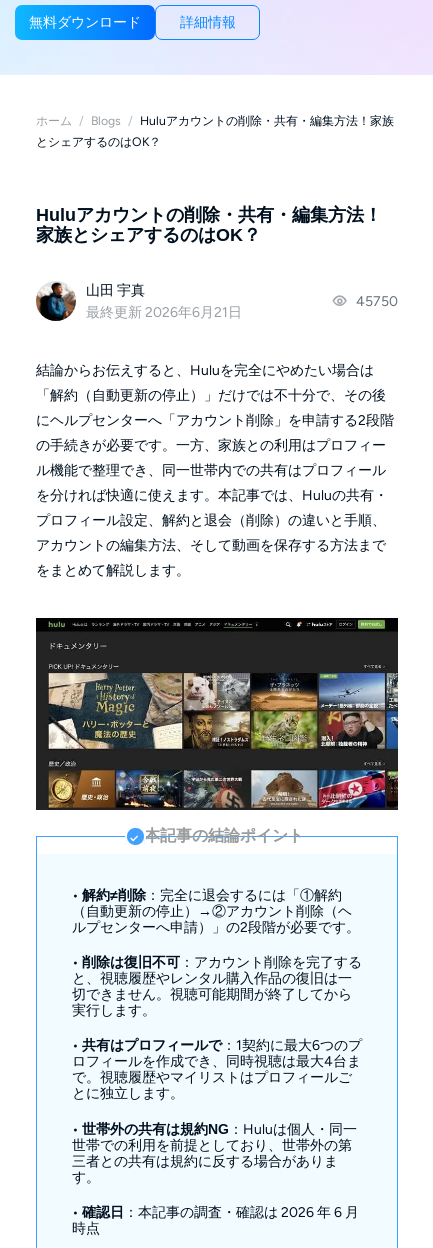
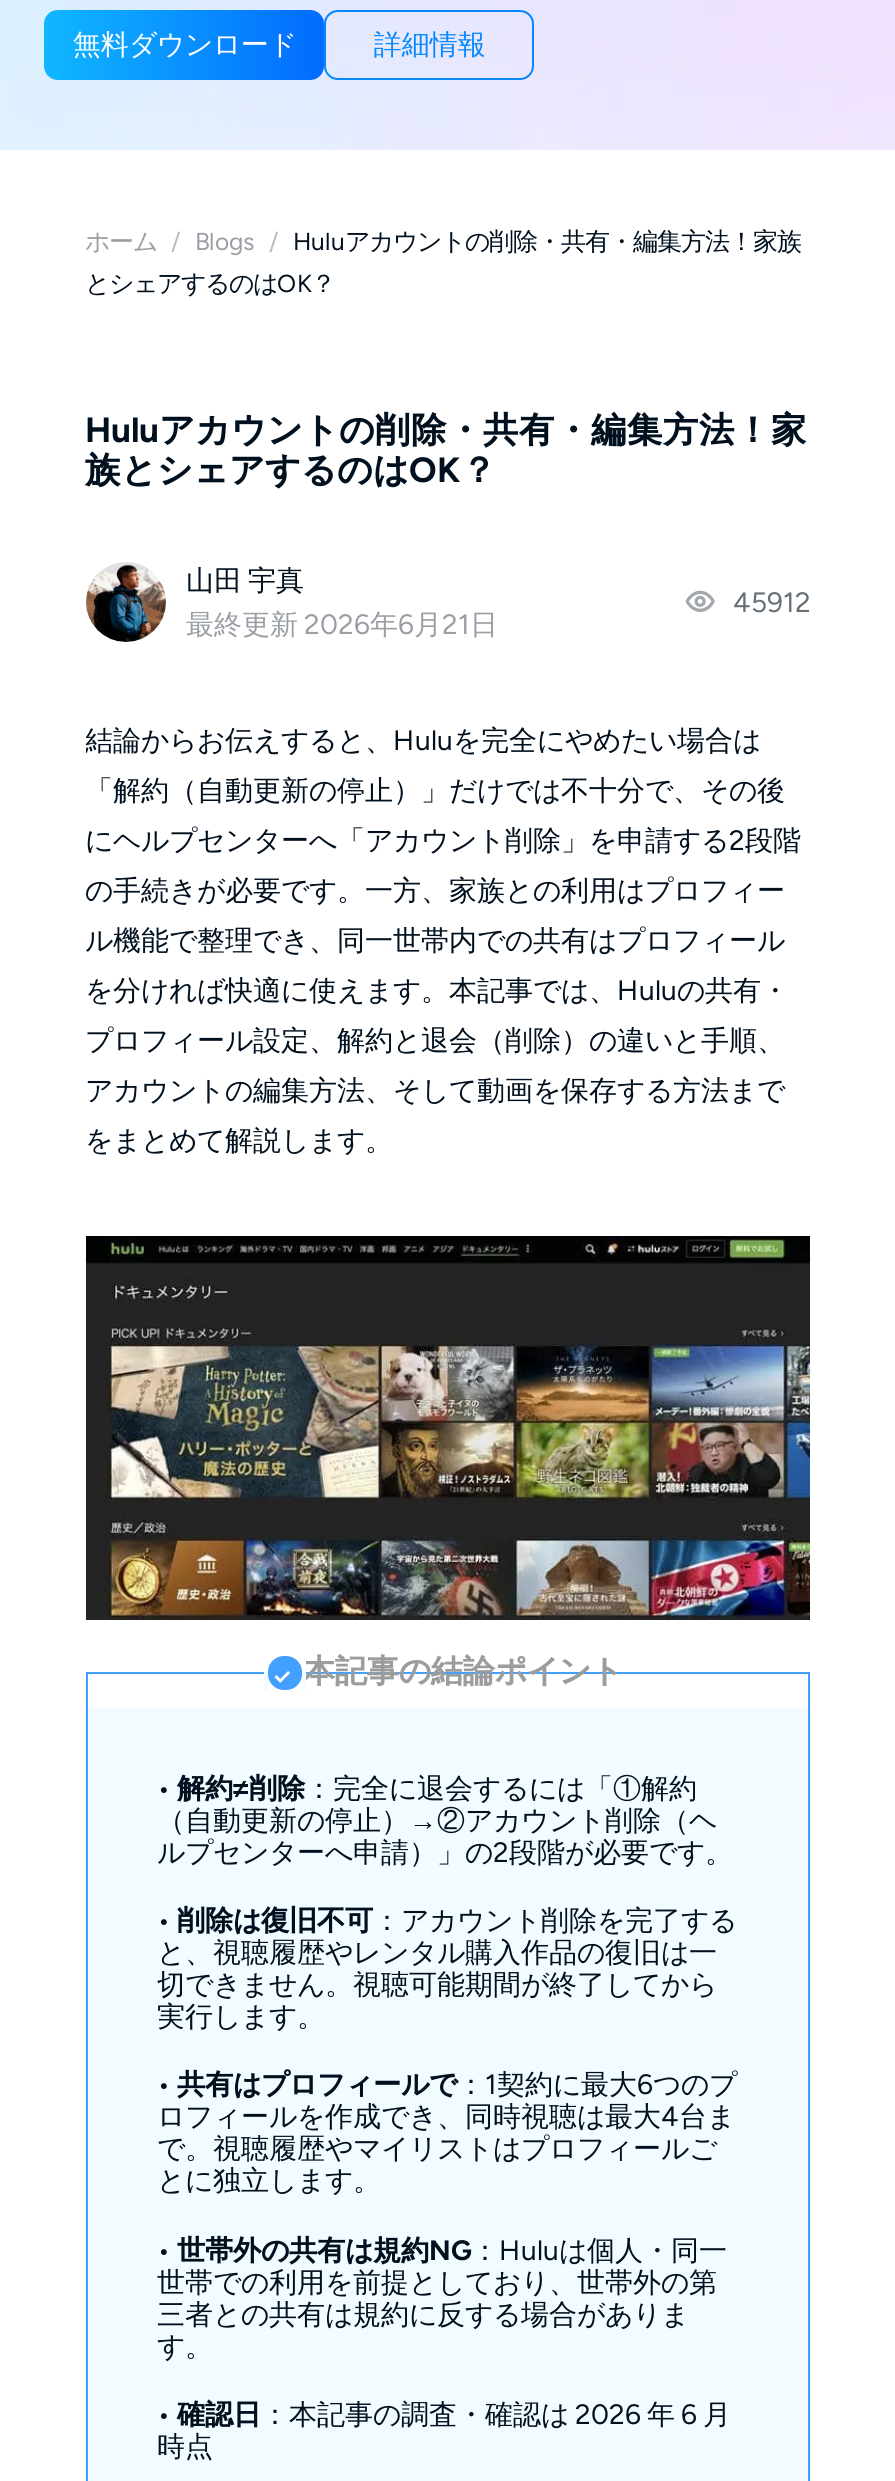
[356,293,398,310] 45750 -> [733,586,811,620] 45912

